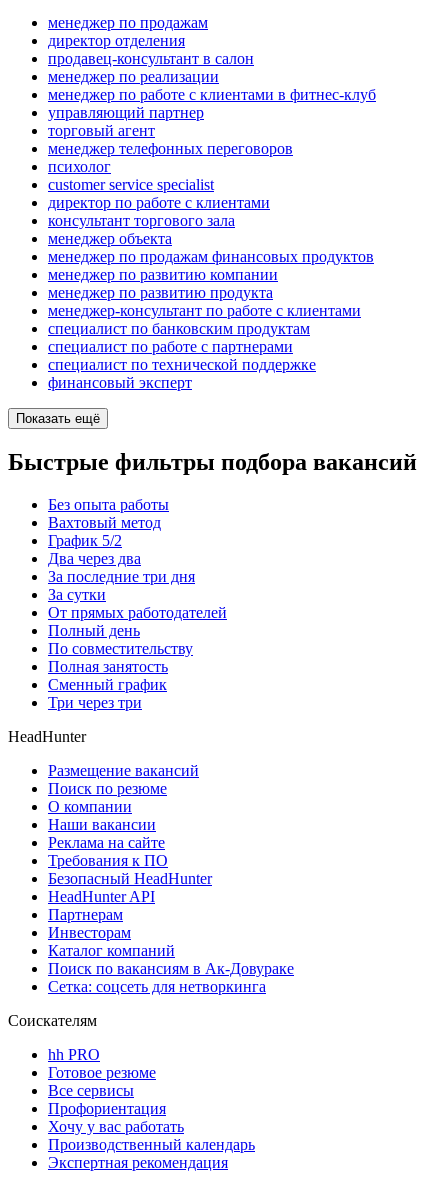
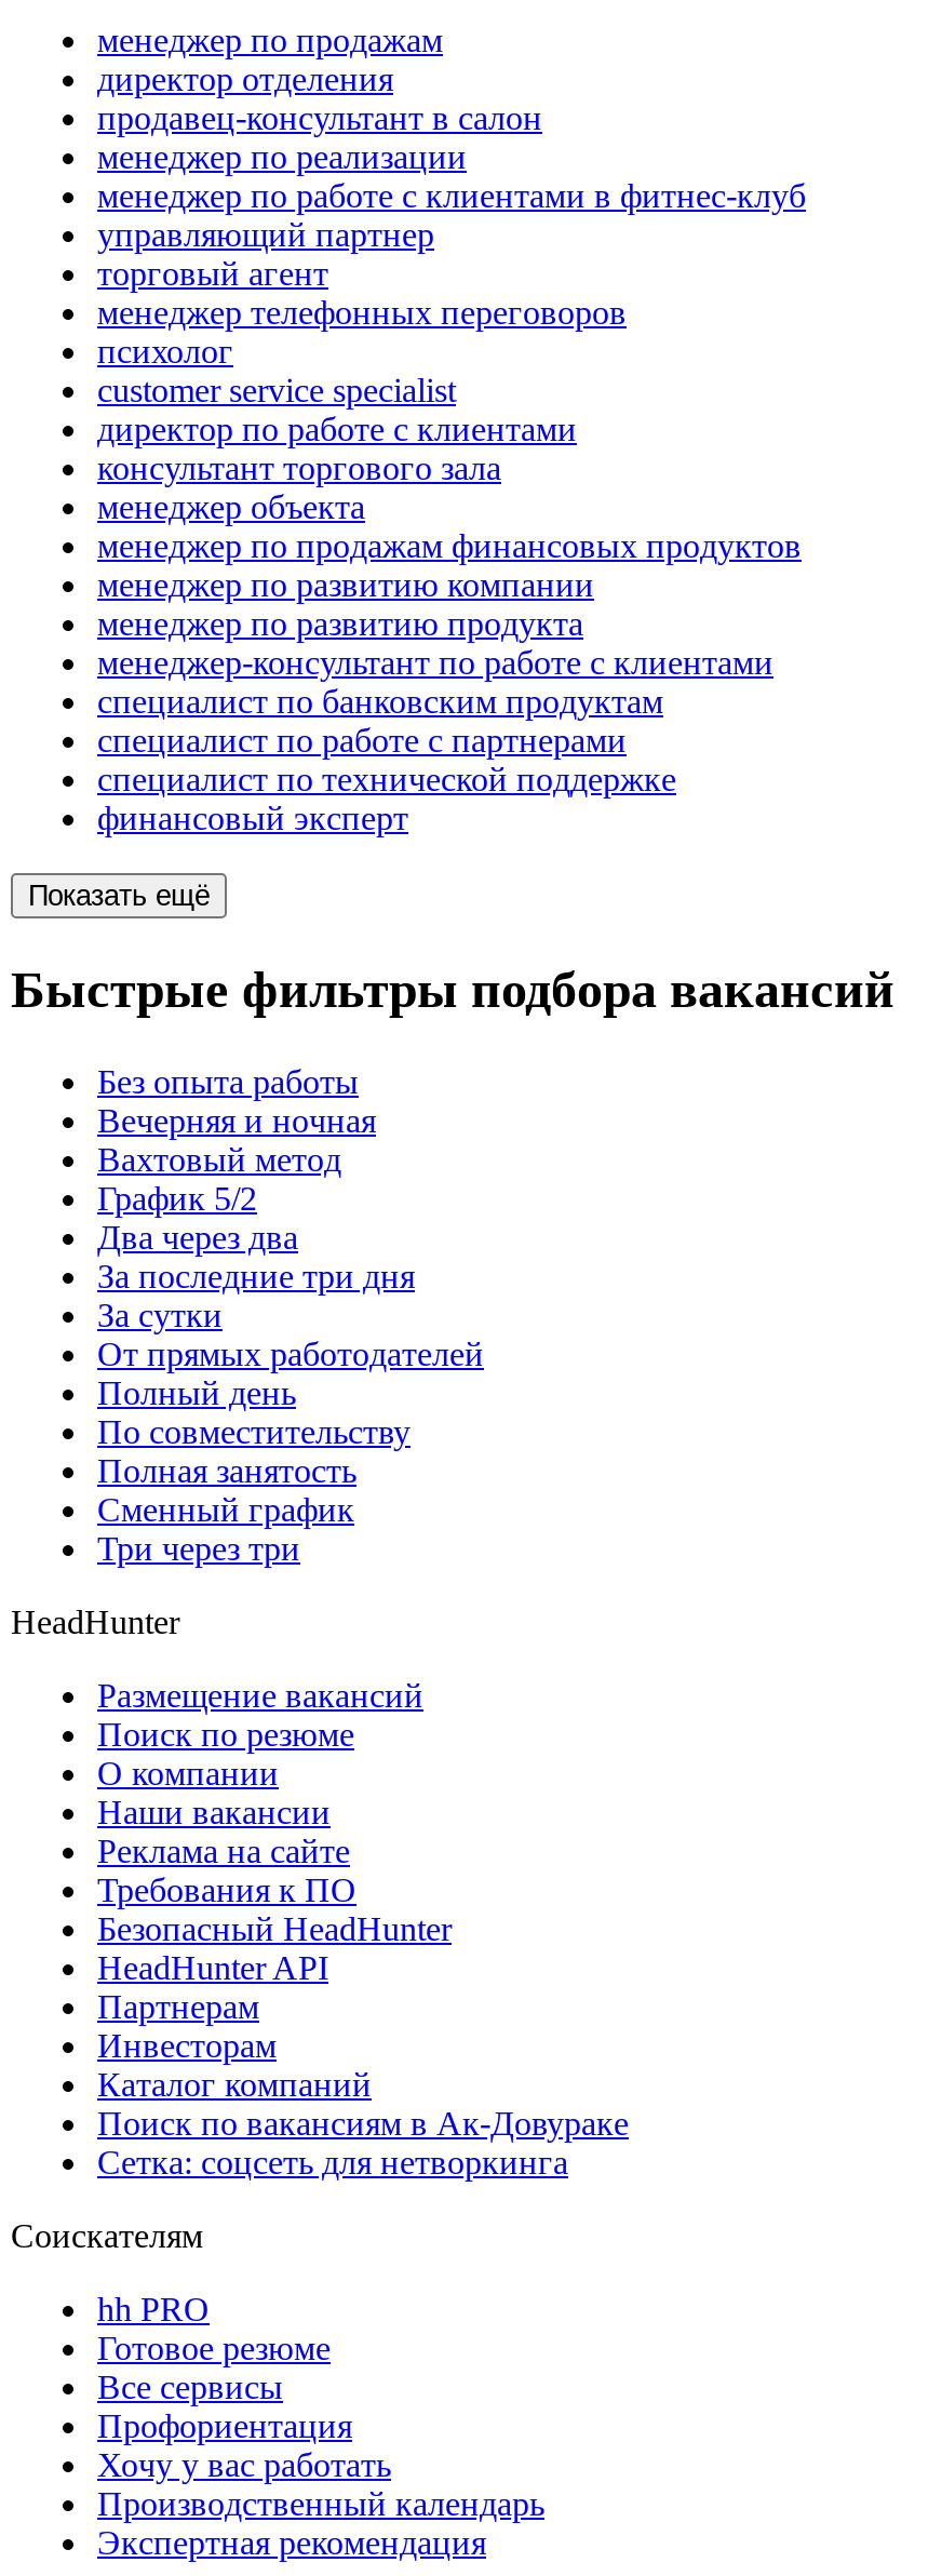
none -> [97,1102,376,1139] Вечерняя и ночная

